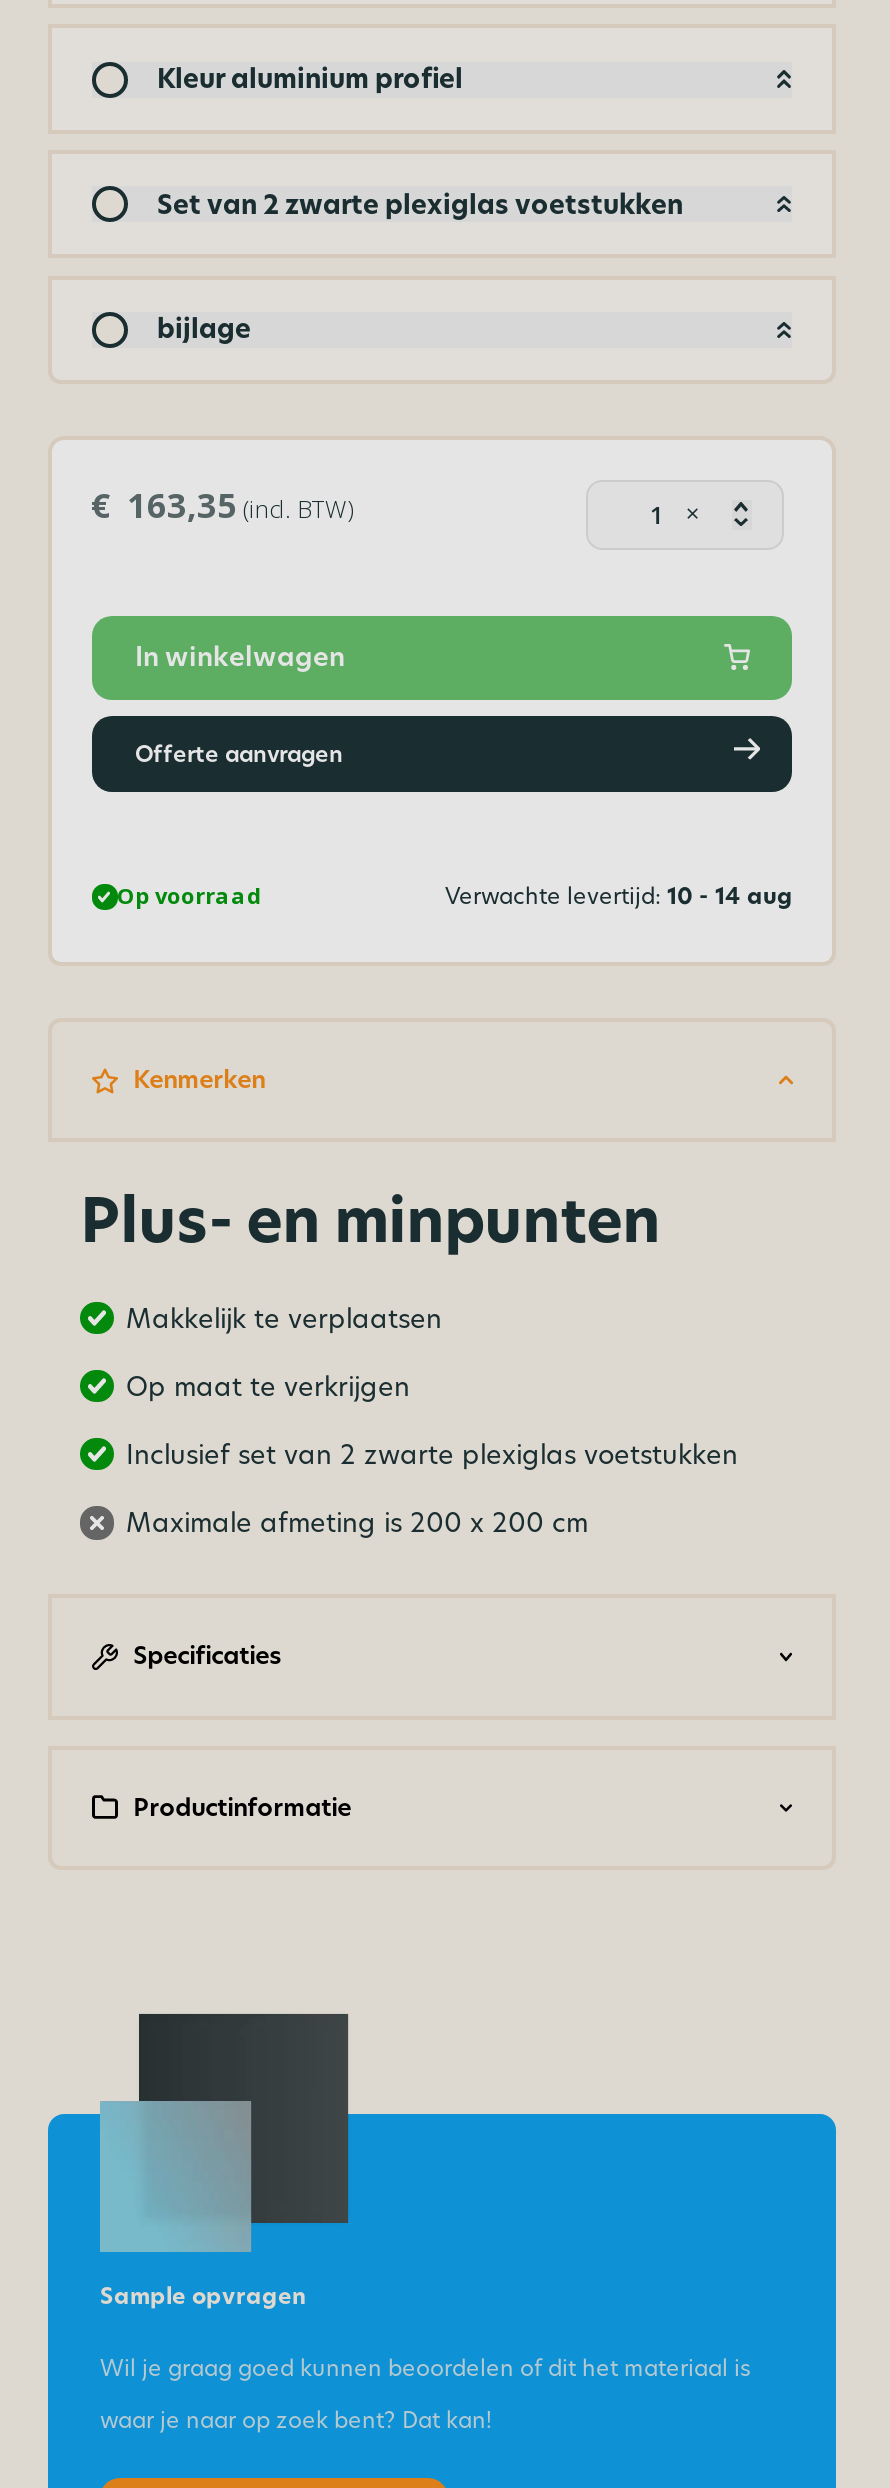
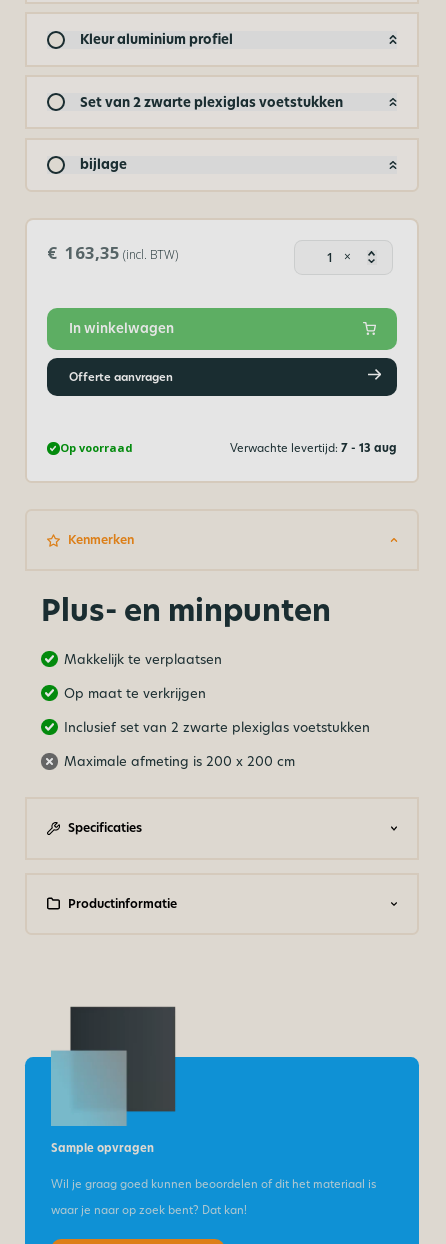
[445,881,793,913] Verwachte levertijd: 10 - 14 aug -> [230,440,397,456] Verwachte levertijd: 7 - 13 aug

